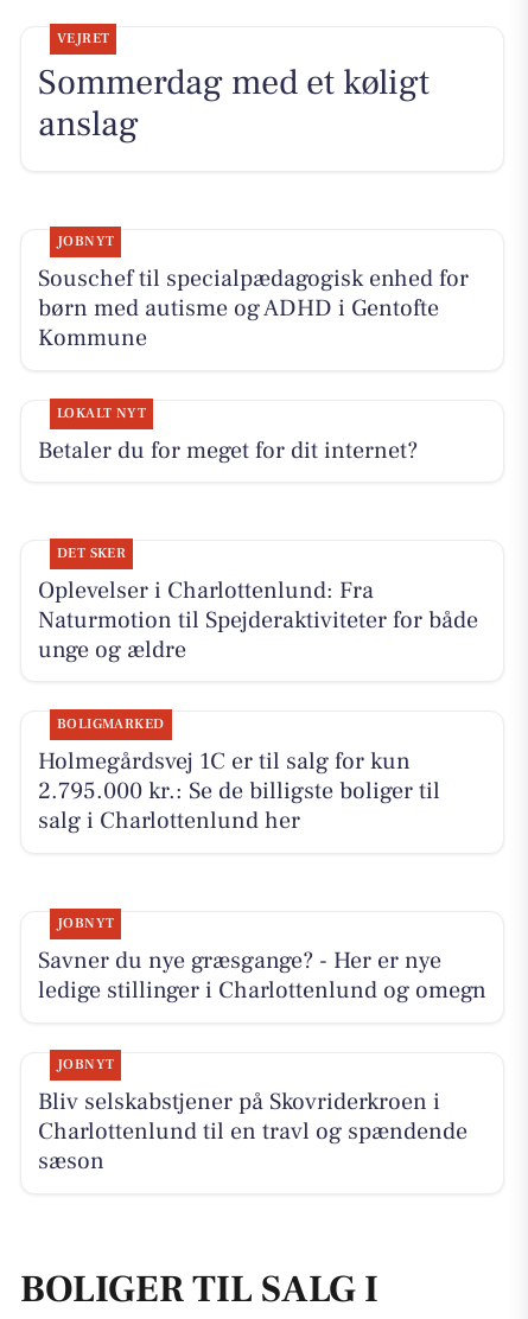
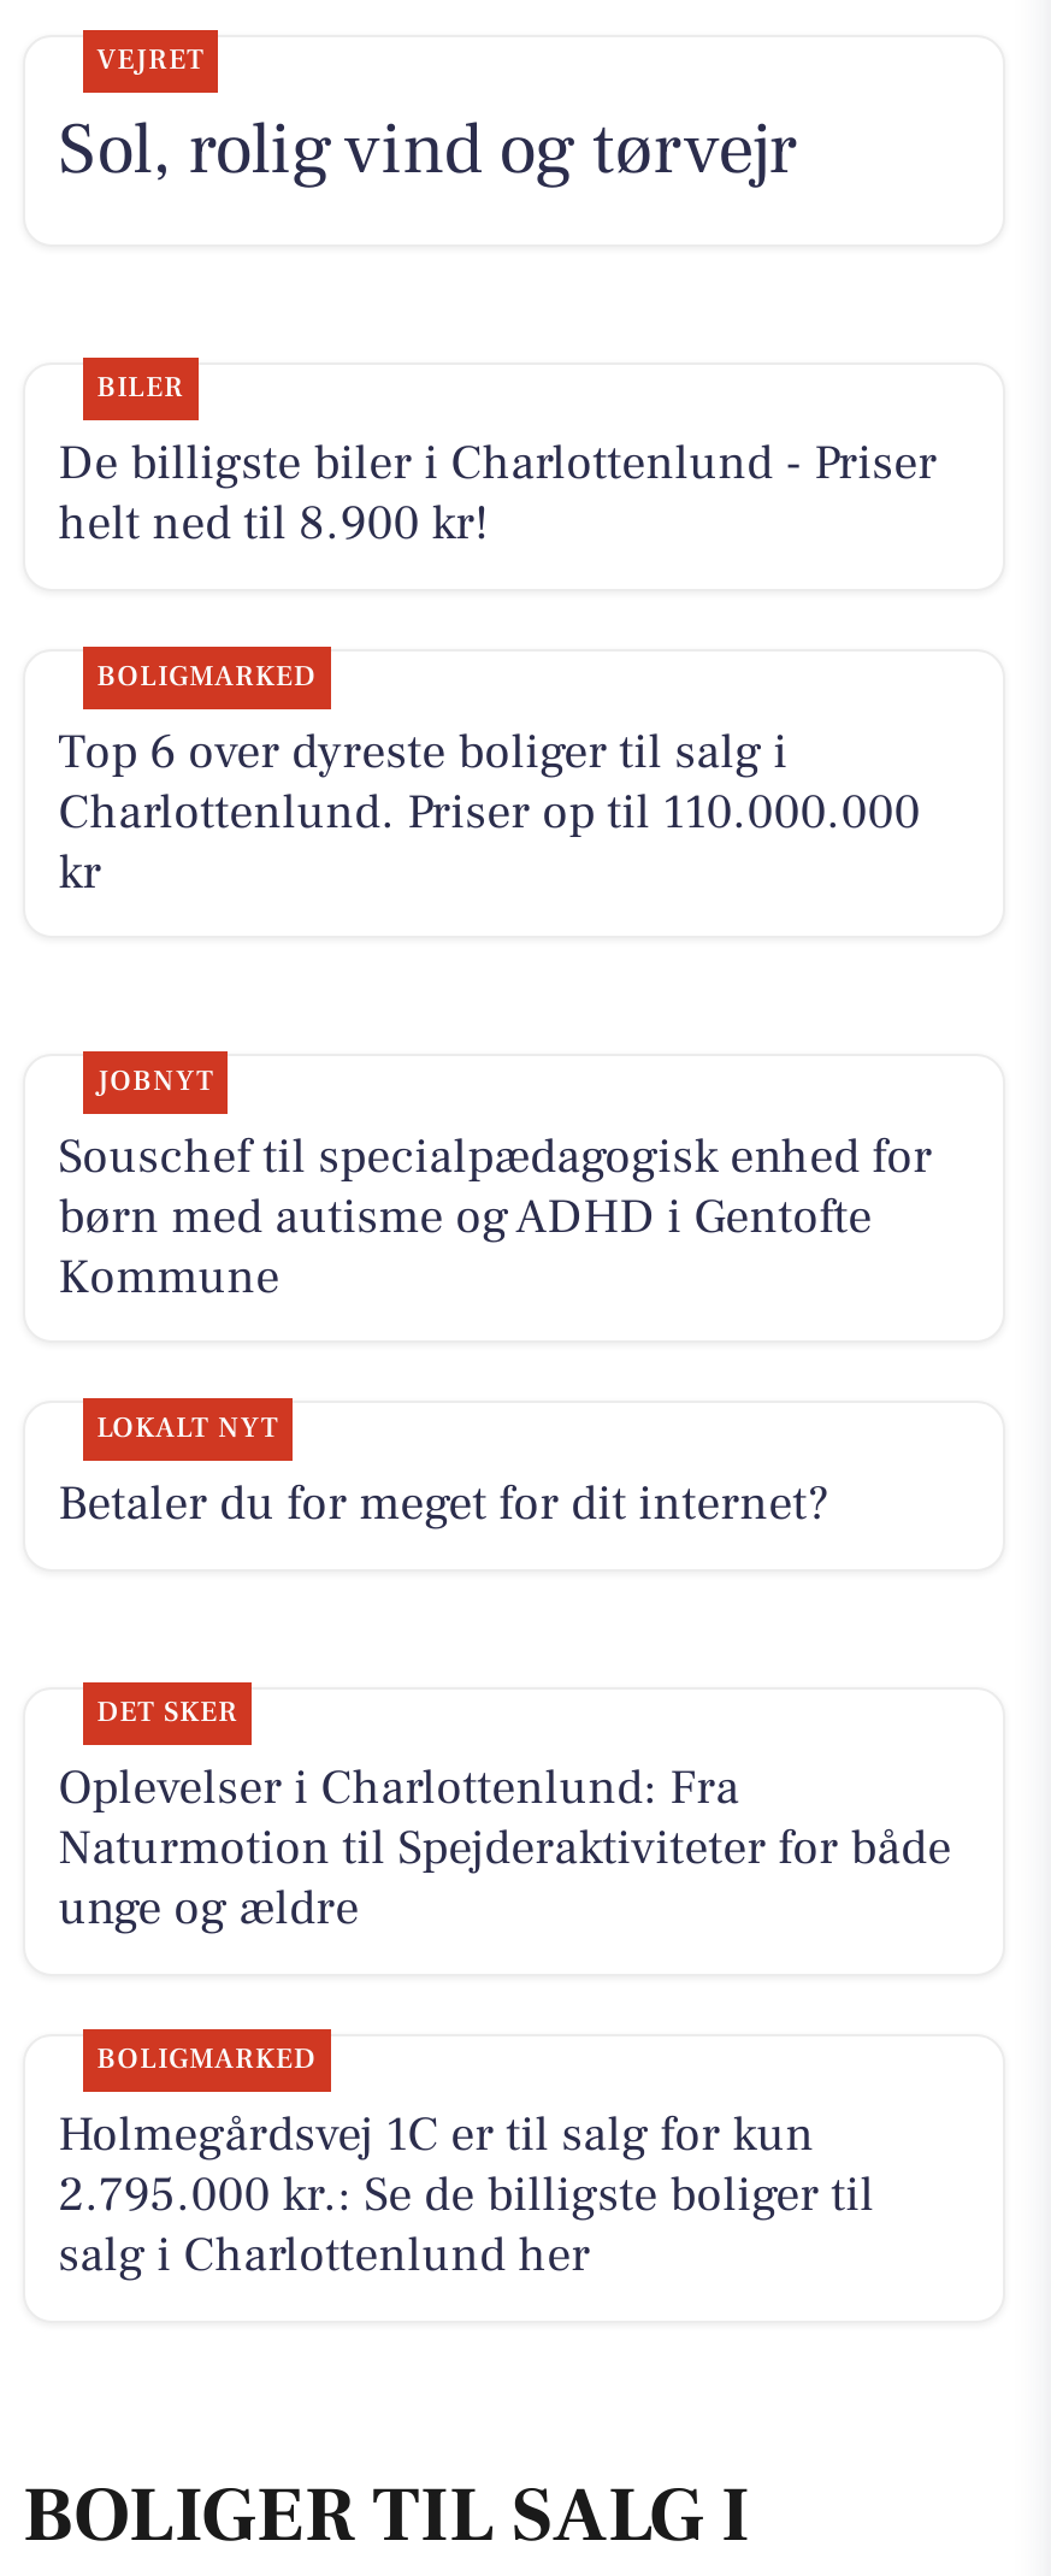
[37,60,429,147] Sommerdag med et køligt | anslag -> [58,103,937,904] Sol, rolig vind og tørvejr | BILER | De billigste biler i Charlottenlund - Priser | helt ned til 8.900 kr! | BOLIGMARKED | Top 6 over dyreste boliger til salg i | Charlottenlund. Priser op til 110.000.000 | kr
moved [37,233,478,836] -> [58,1063,951,2288]: JOBNYT | Souschef til specialpædagogisk enhed for | børn med autisme og ADHD i Gentofte | ... | 2.795.000 kr.: Se de billigste boliger til | salg i Charlottenlund her
[37,915,486,1177] JOBNYT | Savner du nye græsgange? - Her er nye | ledige stillinger i Charlottenlund og omegn | JOBNYT | Bliv selskabstjener på Skovriderkroen i | Charlottenlund til en travl og spændende | sæson -> none

